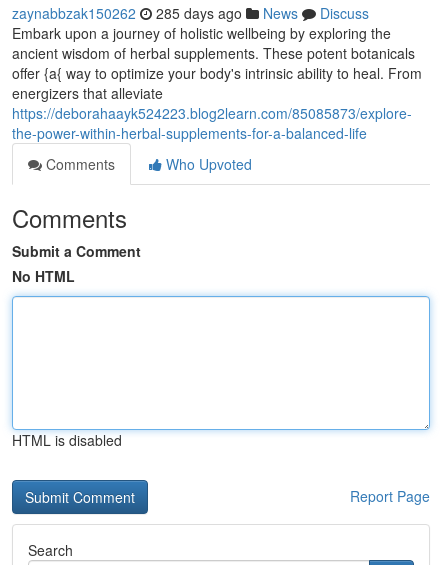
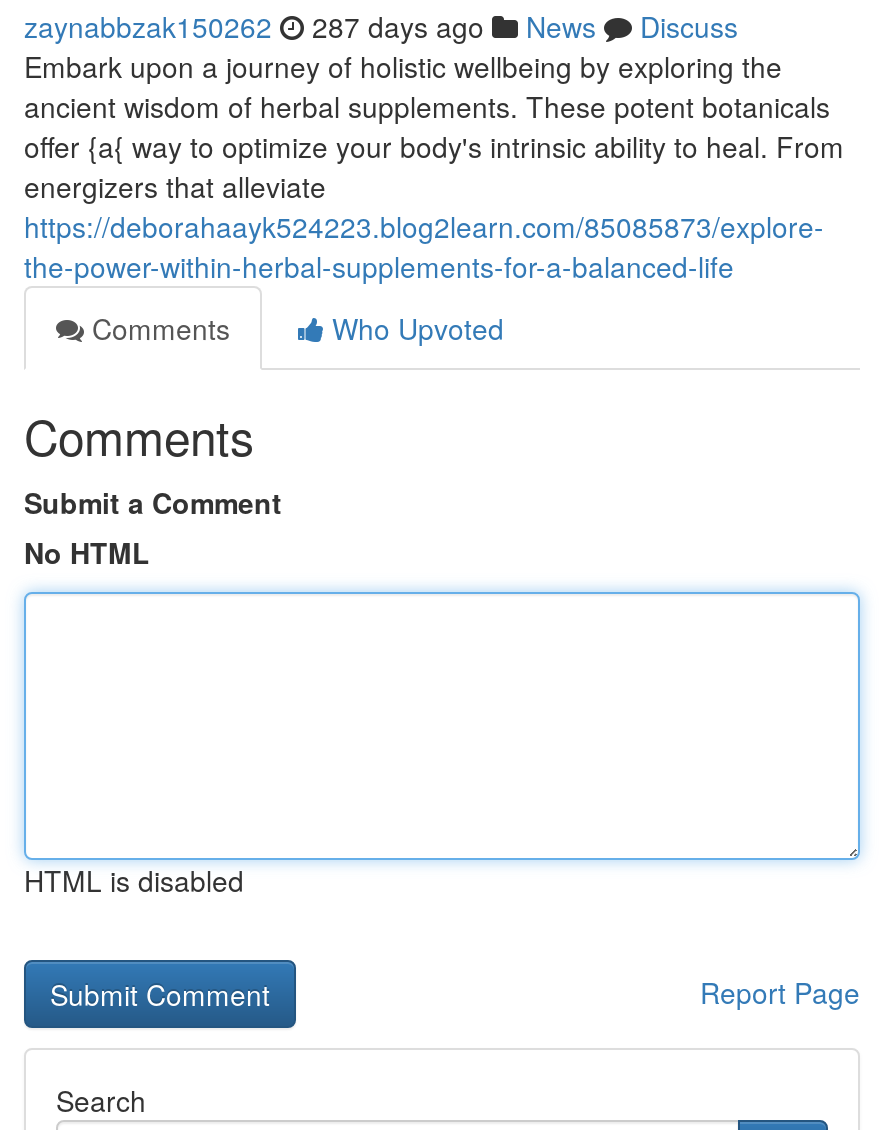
[12,3,369,23] zaynabbzak150262 285 days ago News Discuss -> [24,6,738,46] zaynabbzak150262 287 days ago News Discuss

